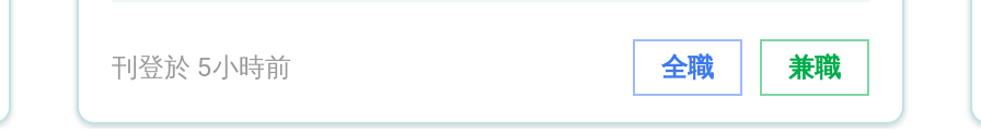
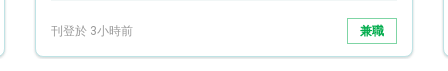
[112,51,714,82] 刊登於 5小時前 | 全職 -> [51,23,133,37] 刊登於 3小時前

